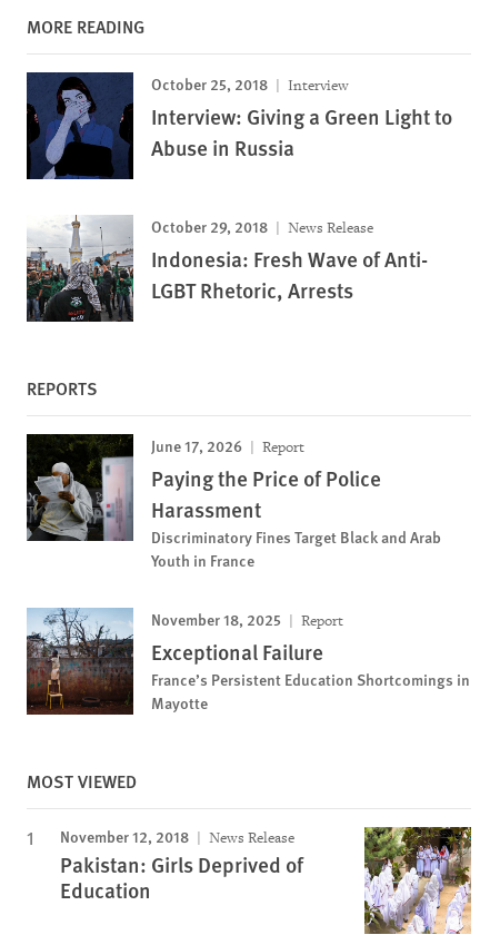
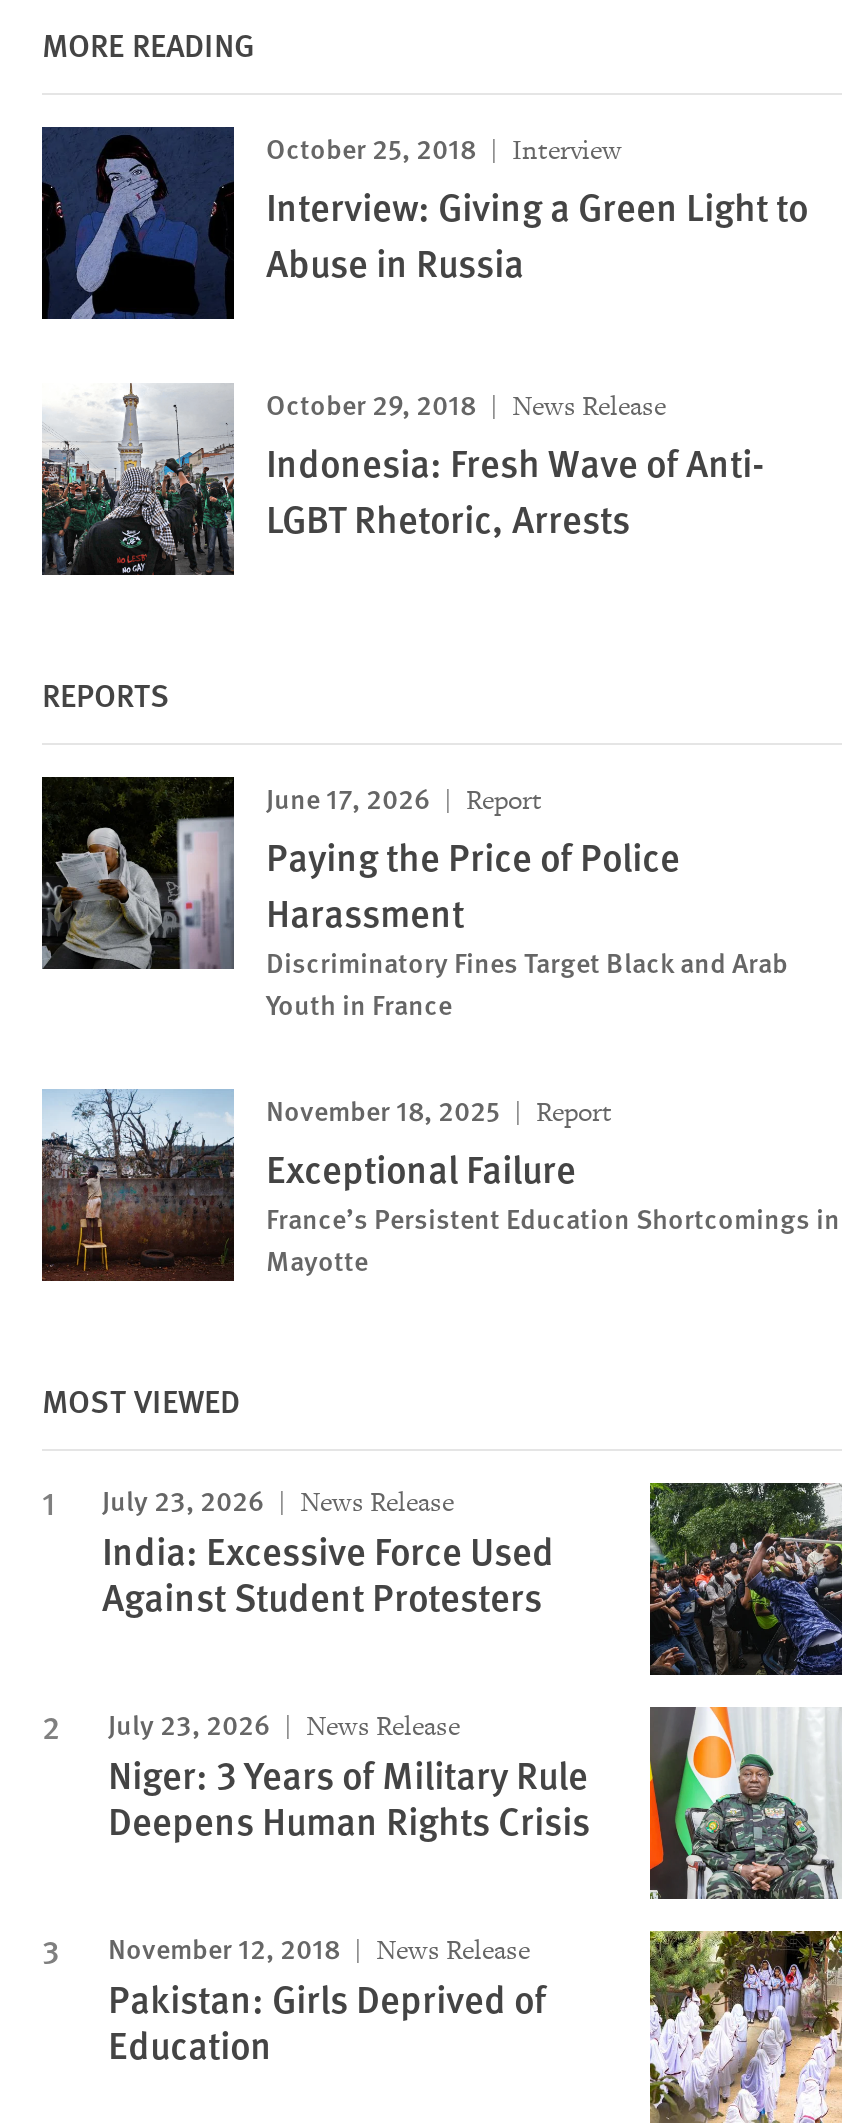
none -> [102,1478,844,1846] [image] | July 23, 2026 | News Release | India: Excessive Force Used | Against Student Protesters | July 23, 2026 | News Release | Niger: 3 Years of Military Rule | Deepens Human Rights Crisis
none -> [648,1705,840,1901] [image]

